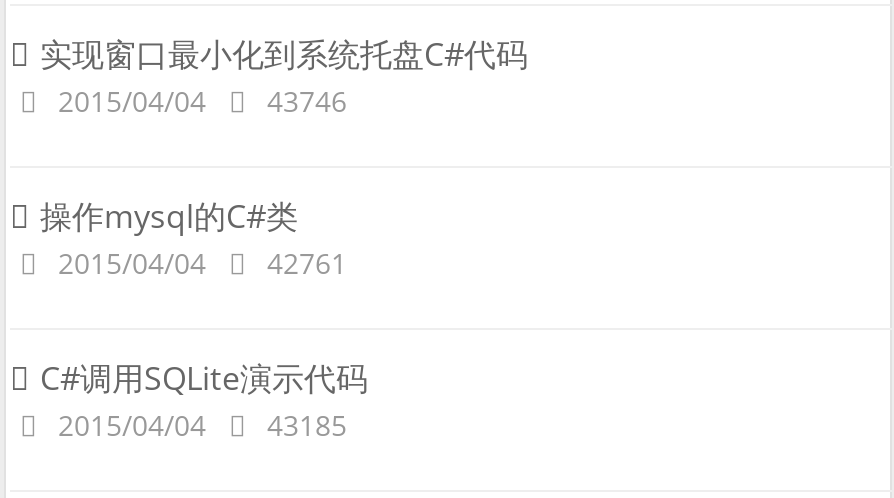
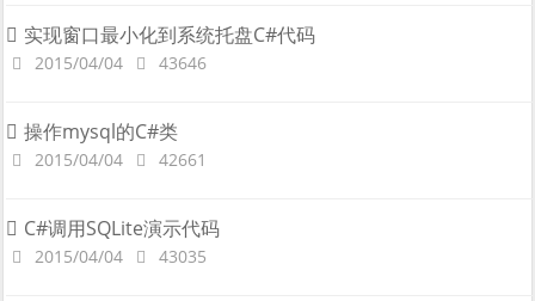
[58,82,347,120] 2015/04/04 43746 -> [35,51,207,74] 2015/04/04 43646
[58,244,347,282] 2015/04/04 42761 -> [35,148,207,171] 2015/04/04 42661
[58,406,347,444] 2015/04/04 43185 -> [35,245,207,268] 2015/04/04 43035

